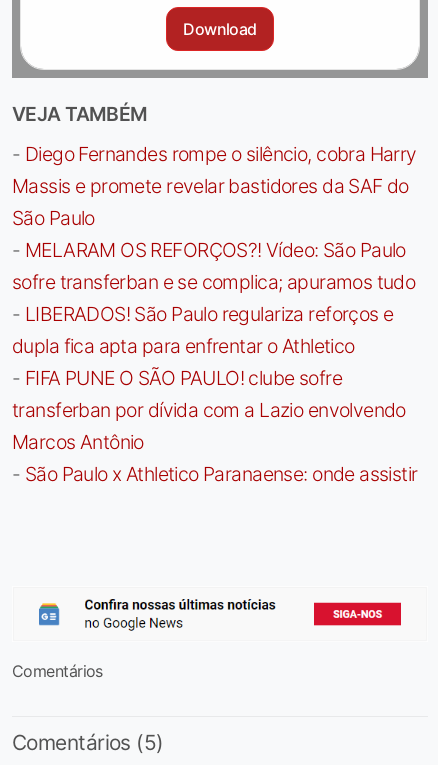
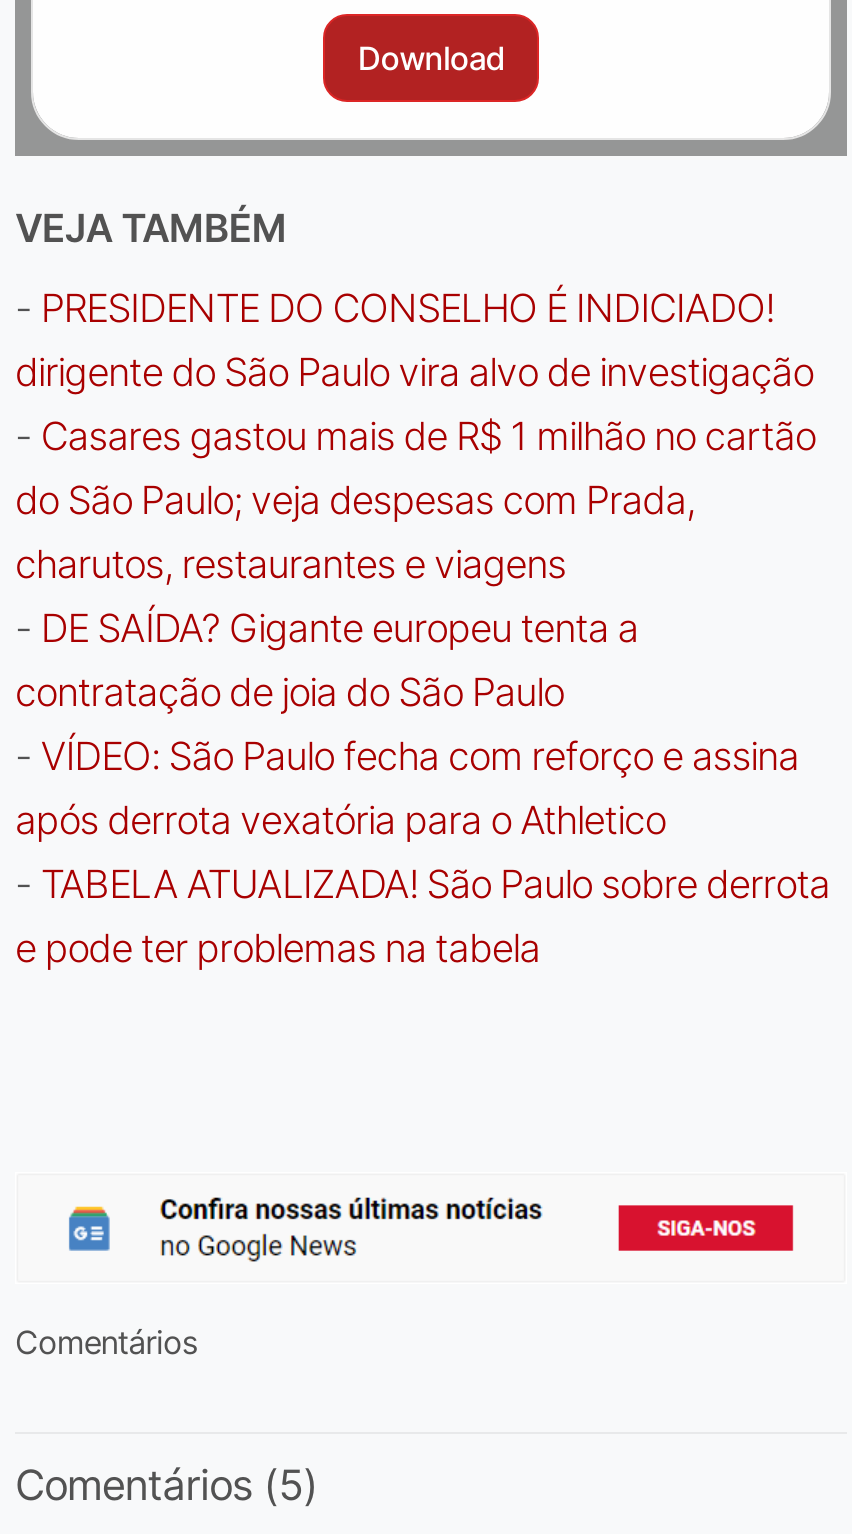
[12,142,417,486] - Diego Fernandes rompe o silêncio, cobra Harry | Massis e promete revelar bastidores da SAF do | São Paulo | - MELARAM OS REFORÇOS?! Vídeo: São Paulo | sofre transferban e se complica; apuramos tudo | - LIBERADOS! São Paulo regulariza reforços e | dupla fica apta para enfrentar o Athletico | - FIFA PUNE O SÃO PAULO! clube sofre | transferban por dívida com a Lazio envolvendo | Marcos Antônio | - São Paulo x Athletico Paranaense: onde assistir -> [15,285,830,973] - PRESIDENTE DO CONSELHO É INDICIADO! | dirigente do São Paulo vira alvo de investigação | - Casares gastou mais de R$ 1 milhão no cartão | do São Paulo; veja despesas com Prada, | charutos, restaurantes e viagens | - DE SAÍDA? Gigante europeu tenta a | contratação de joia do São Paulo | - VÍDEO: São Paulo fecha com reforço e assina | após derrota vexatória para o Athletico | - TABELA ATUALIZADA! São Paulo sobre derrota | e pode ter problemas na tabela

